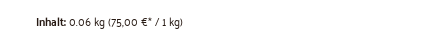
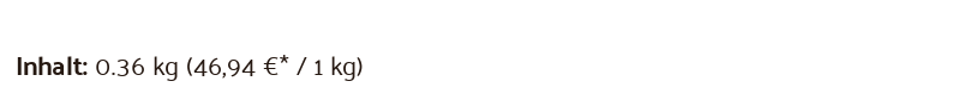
[36,10,183,31] Inhalt:0.06 kg (75,00 €* / 1 kg) -> [16,38,364,88] Inhalt:0.36 kg (46,94 €* / 1 kg)

